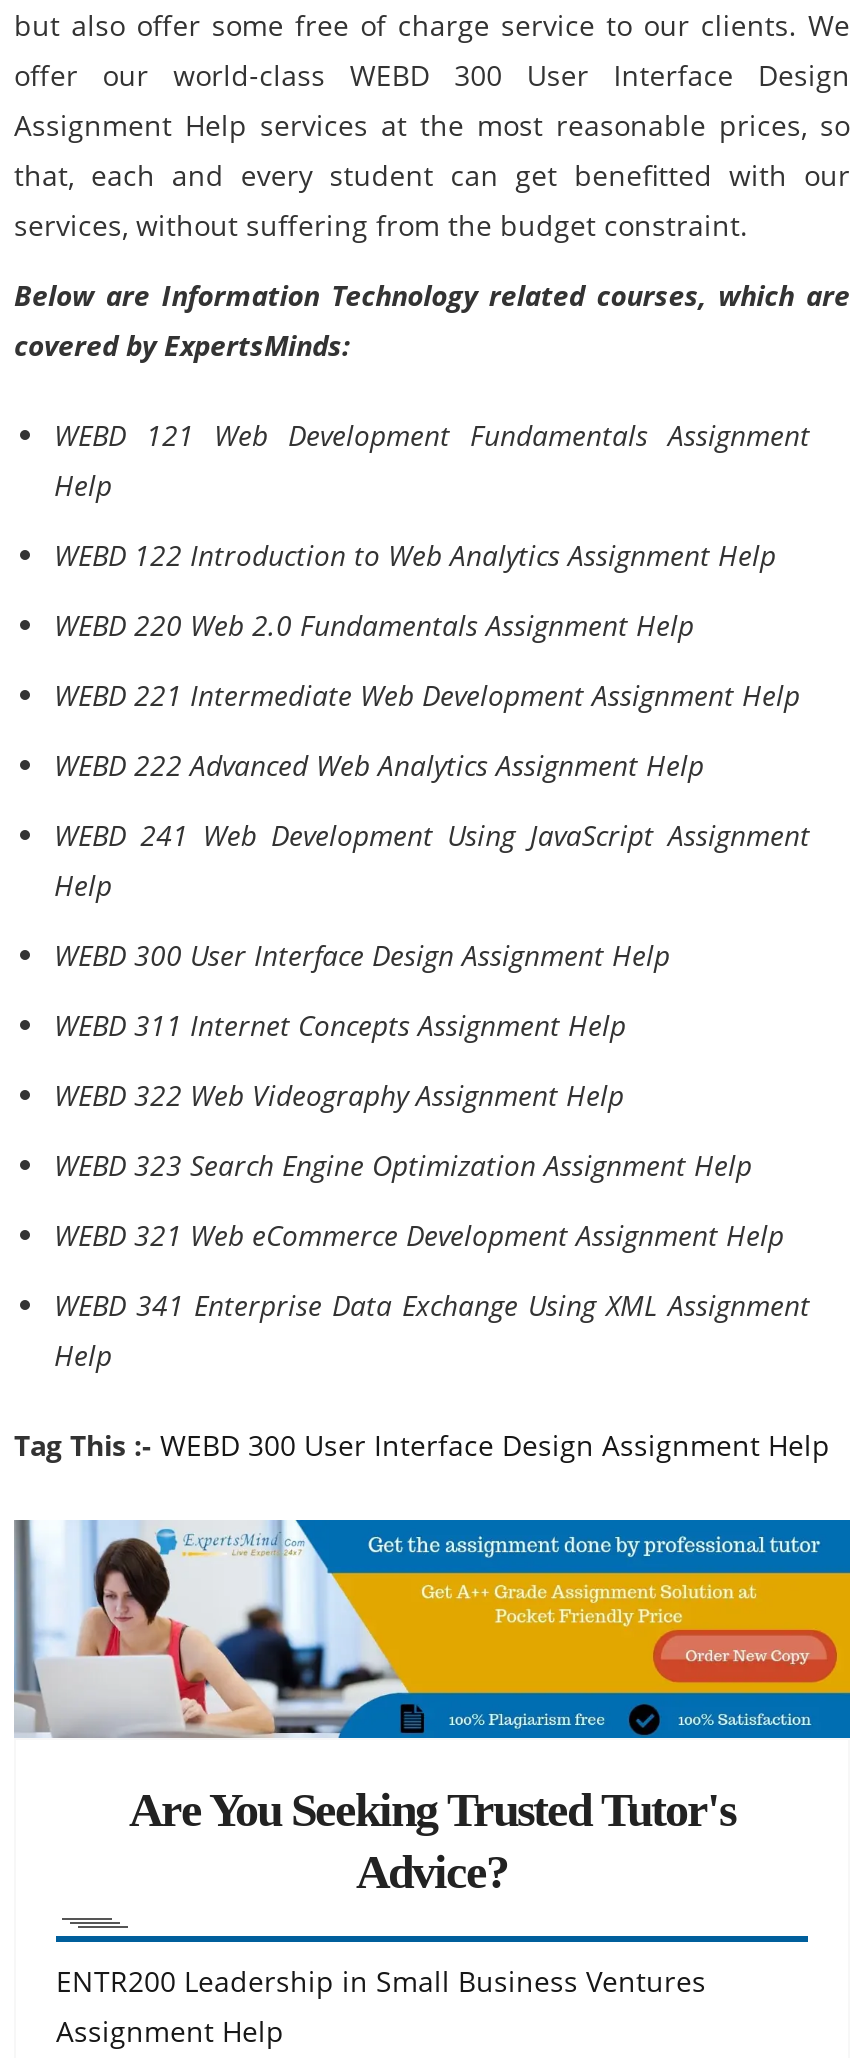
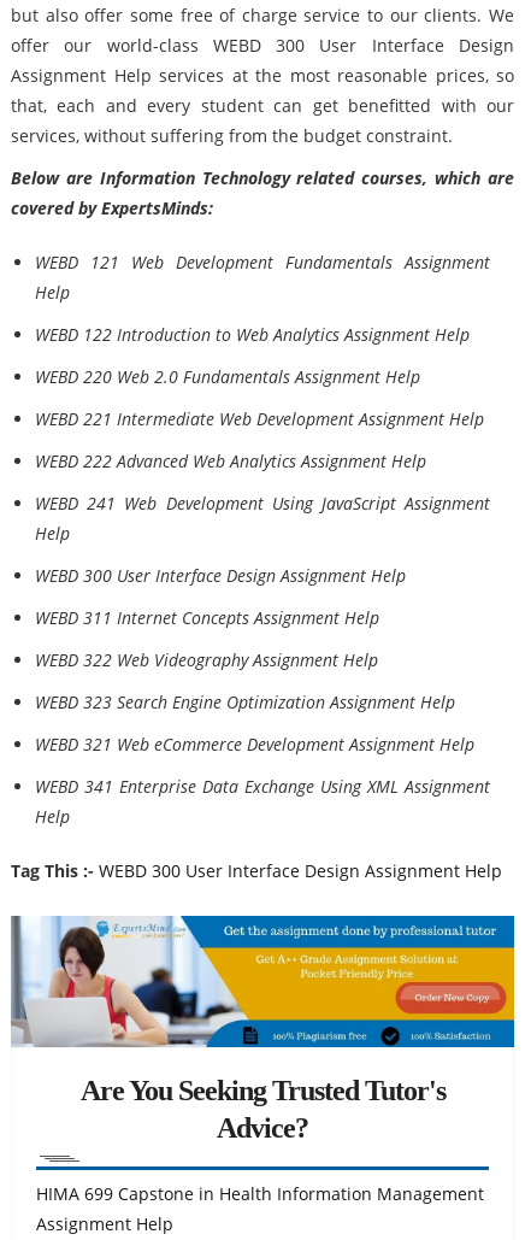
[56,1961,706,1999] ENTR200 Leadership in Small Business Ventures -> [36,1182,484,1205] HIMA 699 Capstone in Health Information Management

